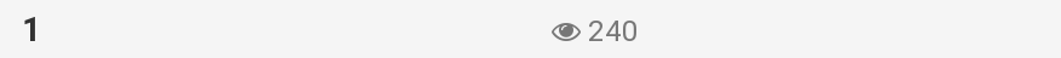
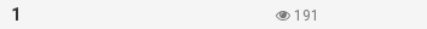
[581,15,639,49] 240 -> [290,8,319,25] 191

